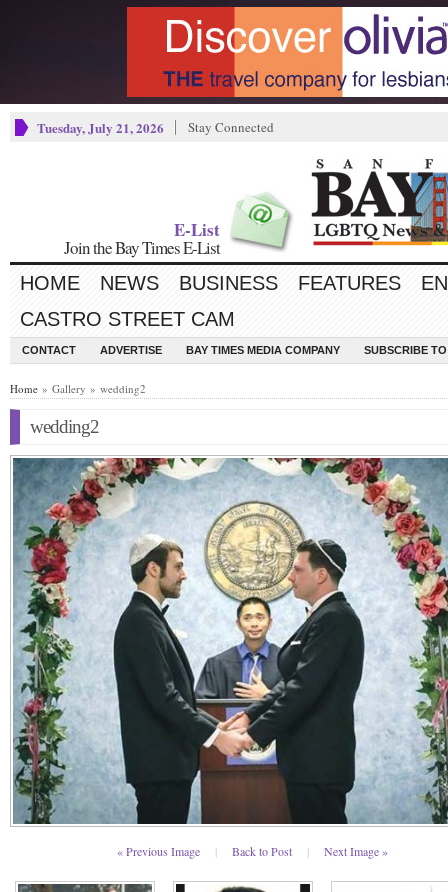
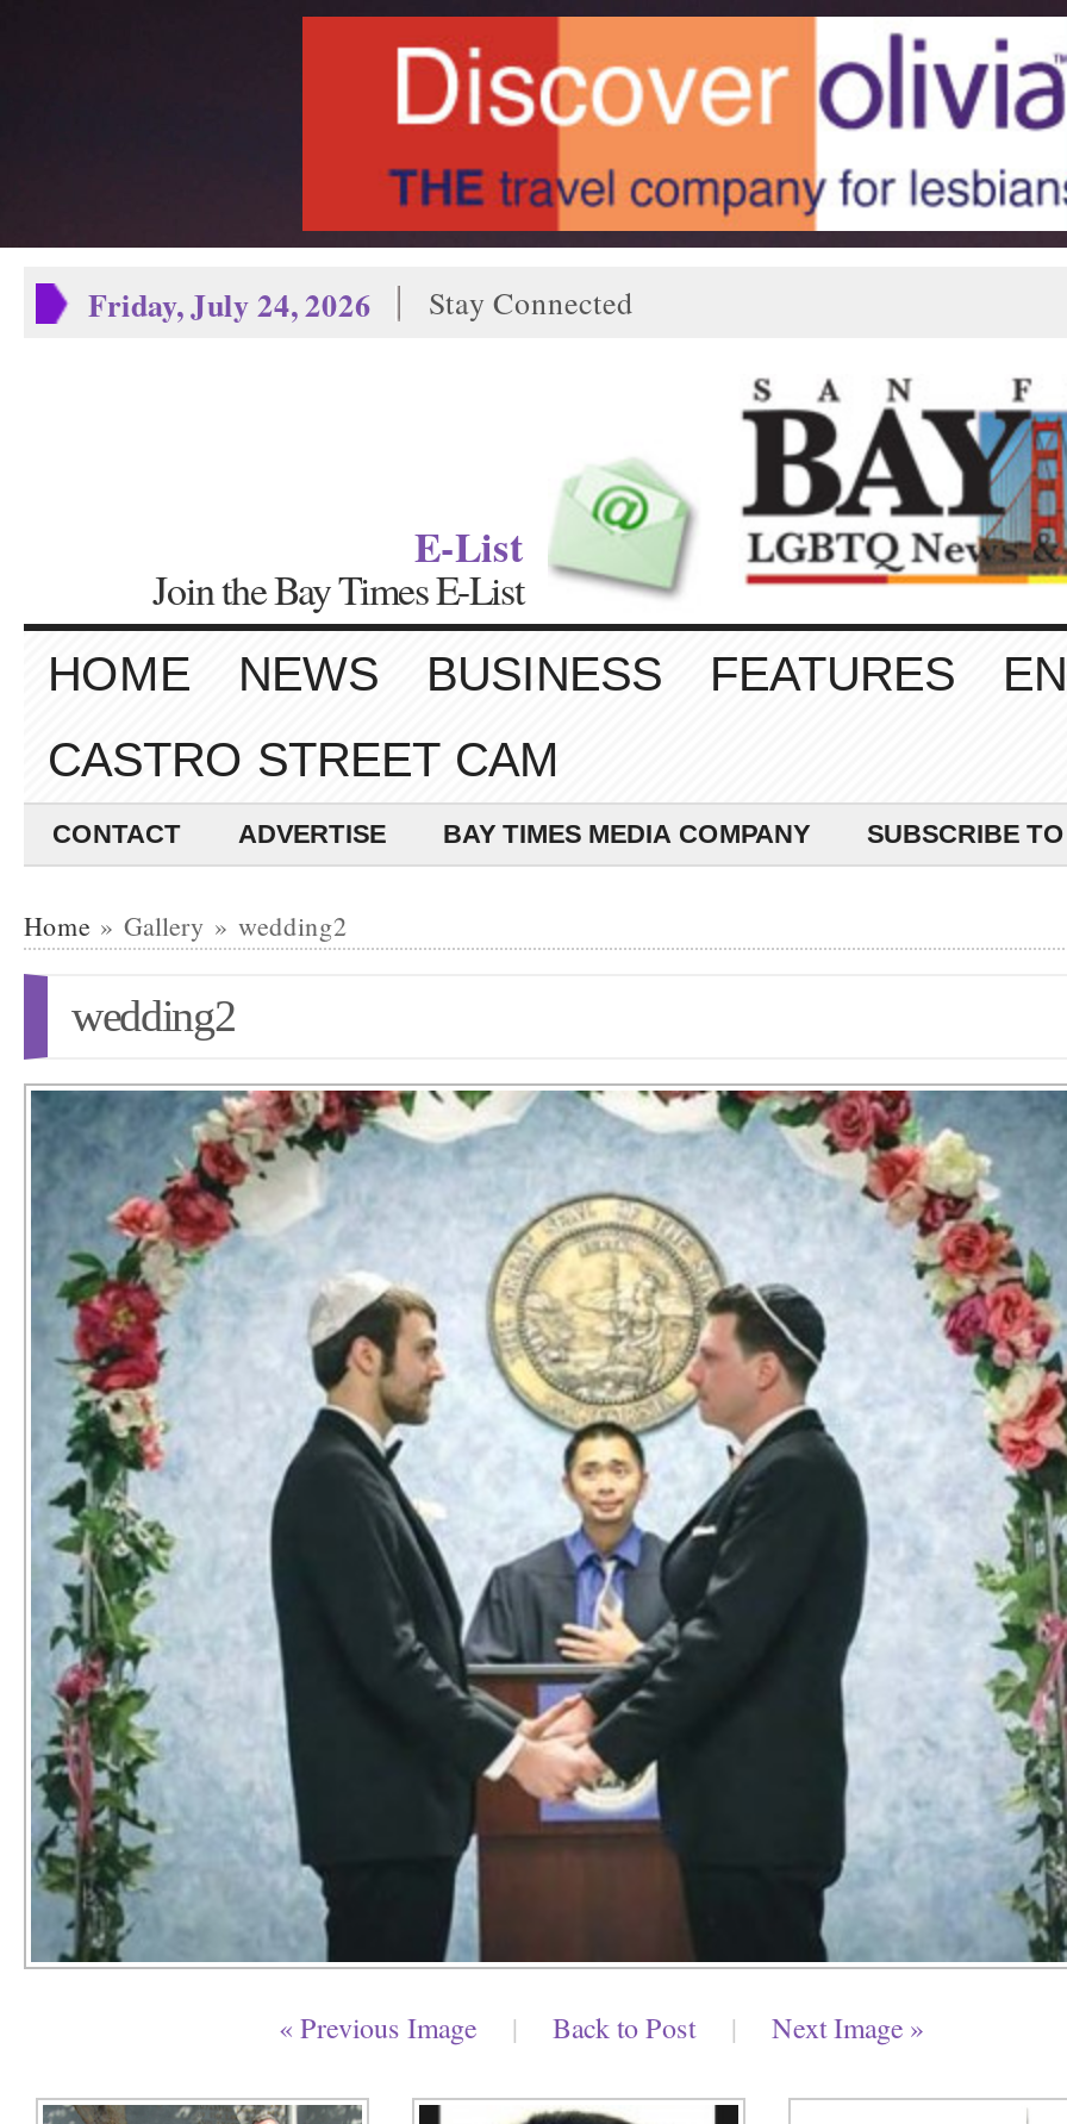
[37,118,274,137] Tuesday, July 21, 2026 Stay Connected -> [88,281,634,326] Friday, July 24, 2026 Stay Connected

